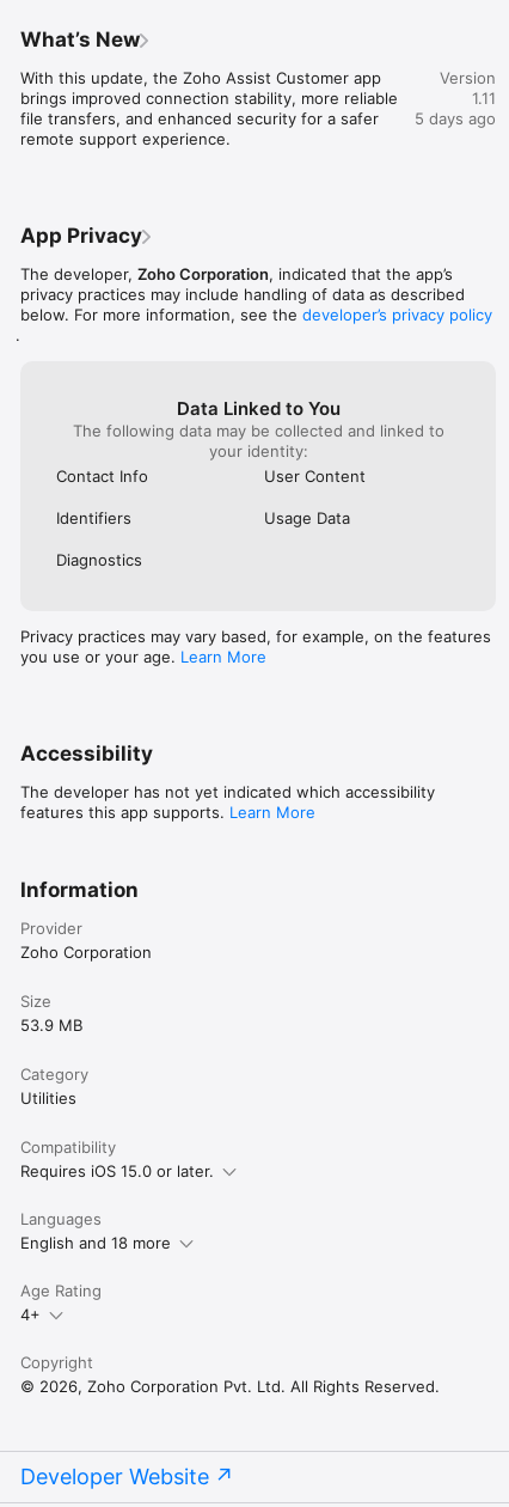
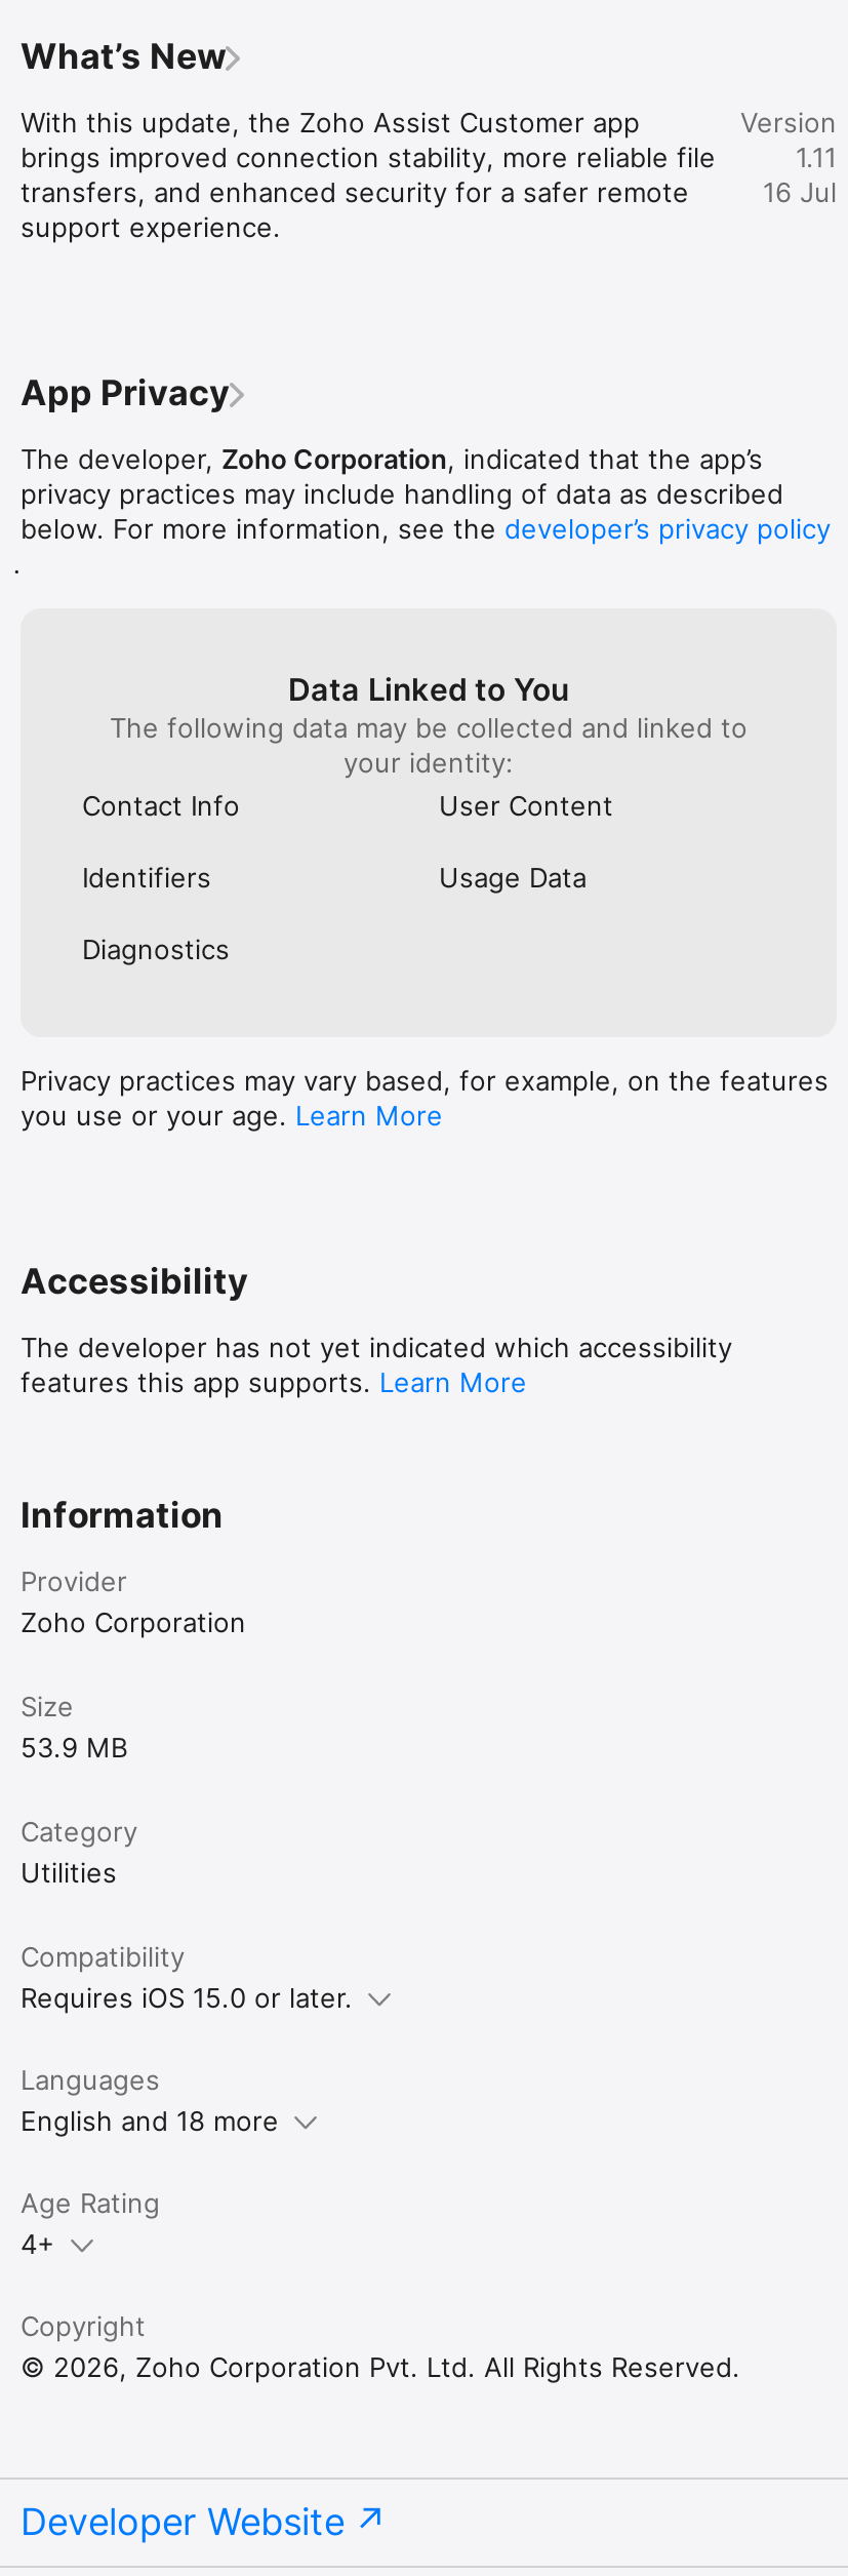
[415,109,496,128] 5 days ago -> [763,175,837,208] 16 Jul

